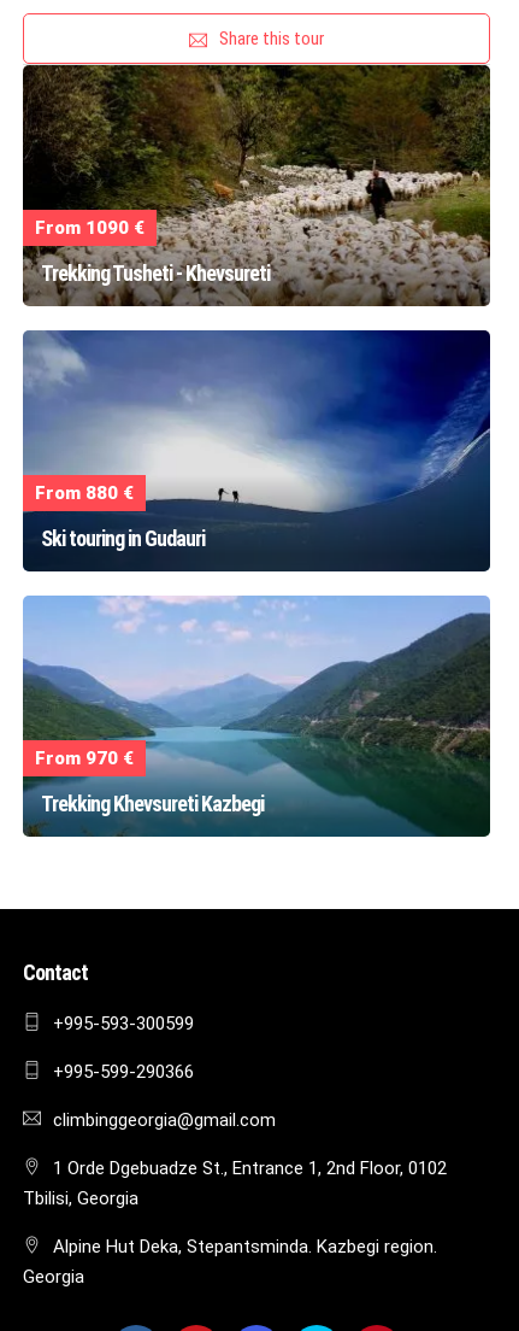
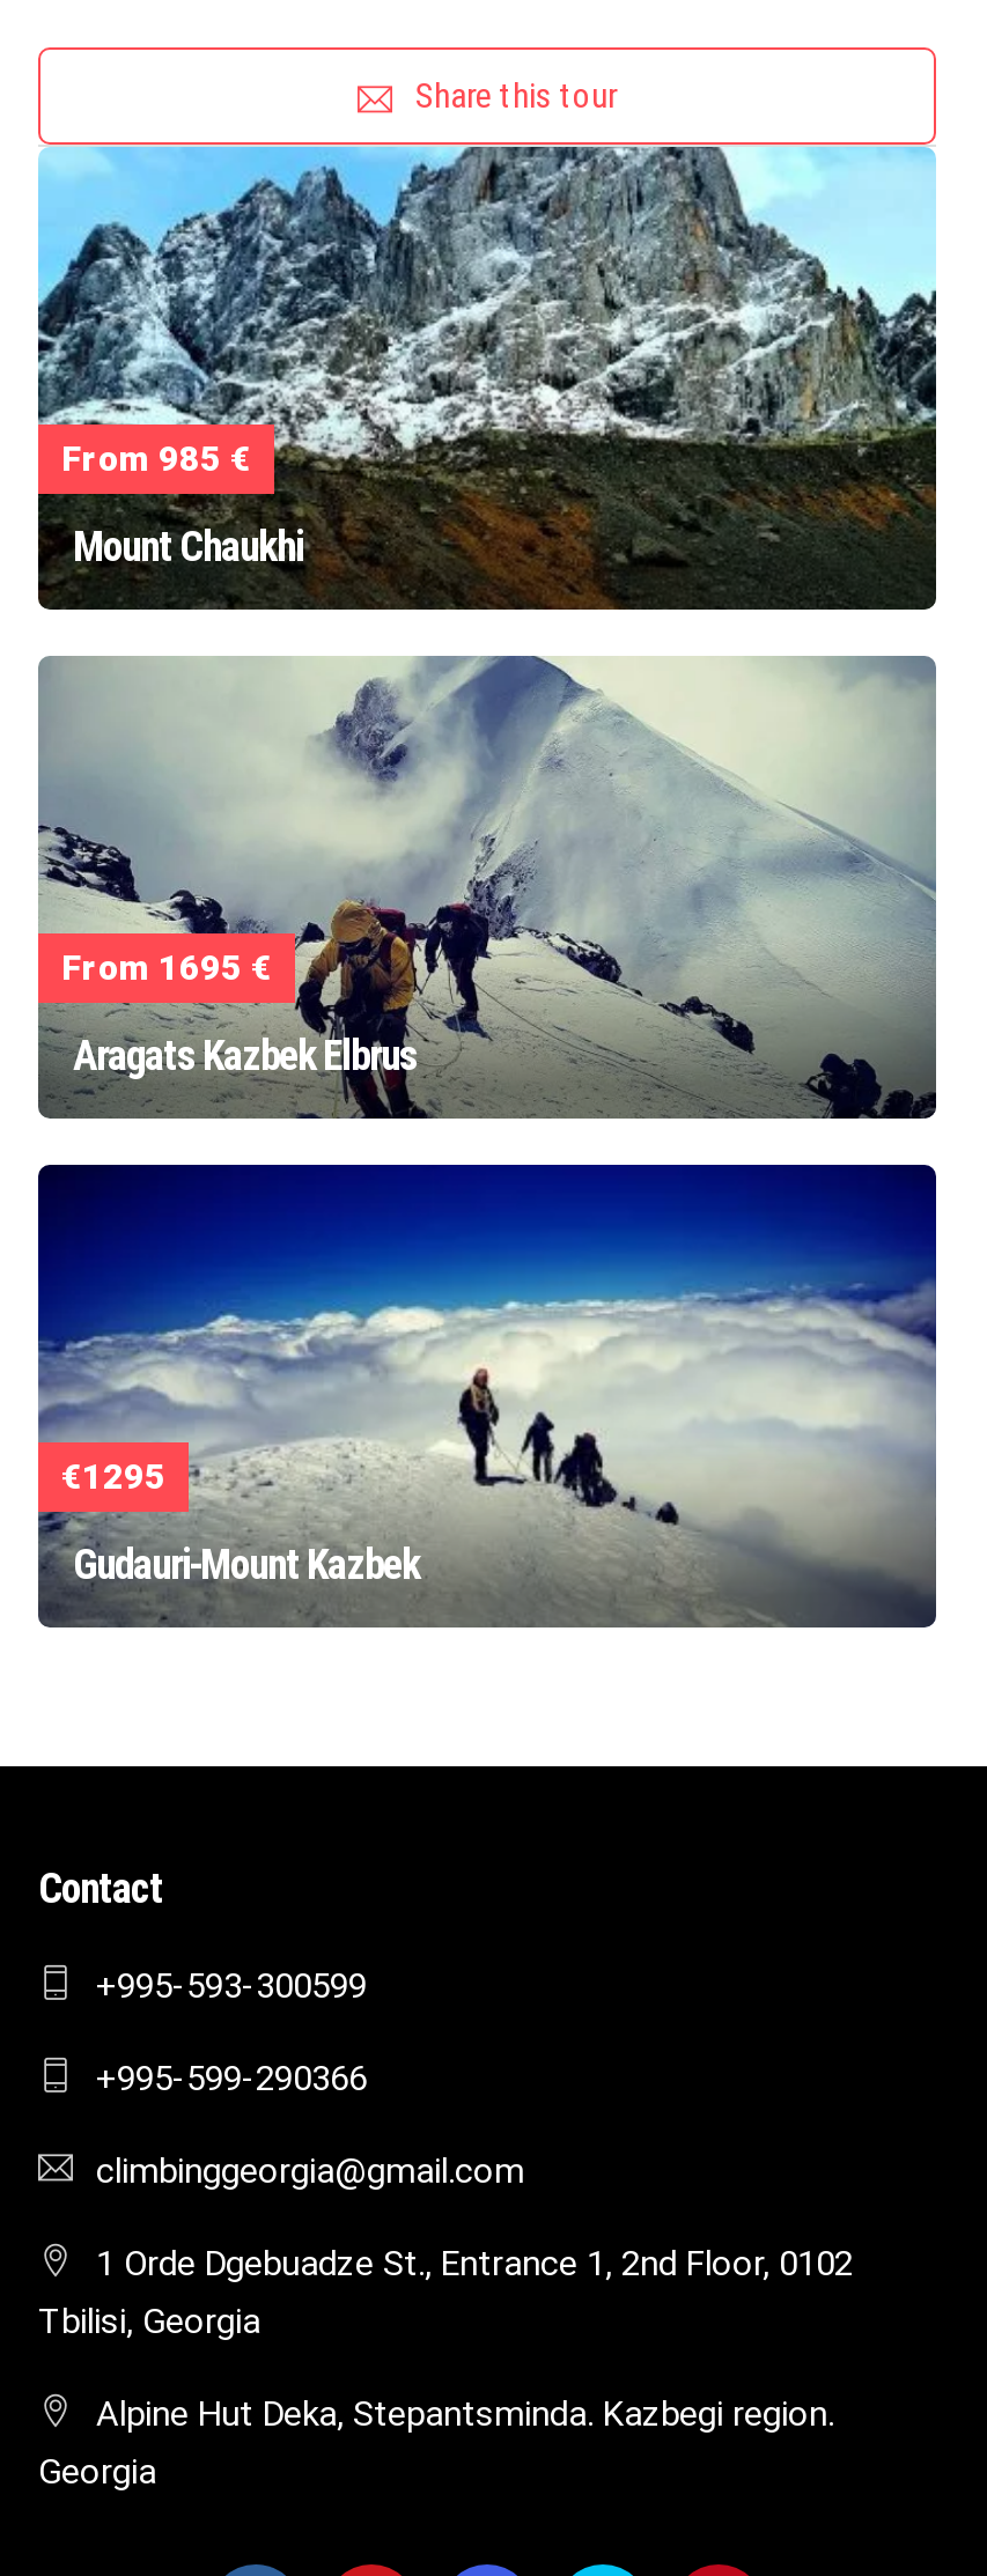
[22,64,491,306] [image] | From 1090 € -> [36,145,938,610] [image] | From 985 €
[41,261,270,286] Trekking Tusheti - Khevsureti -> [73,522,302,571] Mount Chaukhi
[22,329,491,571] [image] | From 880 € -> [36,656,936,1119] [image] | From 1695 €
[41,526,205,551] Ski touring in Gudauri -> [73,1031,418,1080] Aragats Kazbek Elbrus
[22,596,491,837] [image] | From 970 € -> [36,1162,938,1627] [image] | €1295
[41,791,264,817] Trekking Khevsureti Kazbegi -> [73,1540,420,1589] Gudauri-Mount Kazbek

